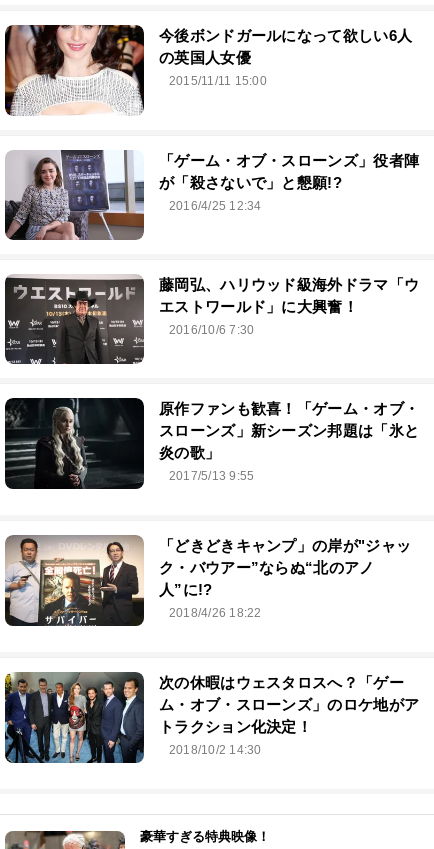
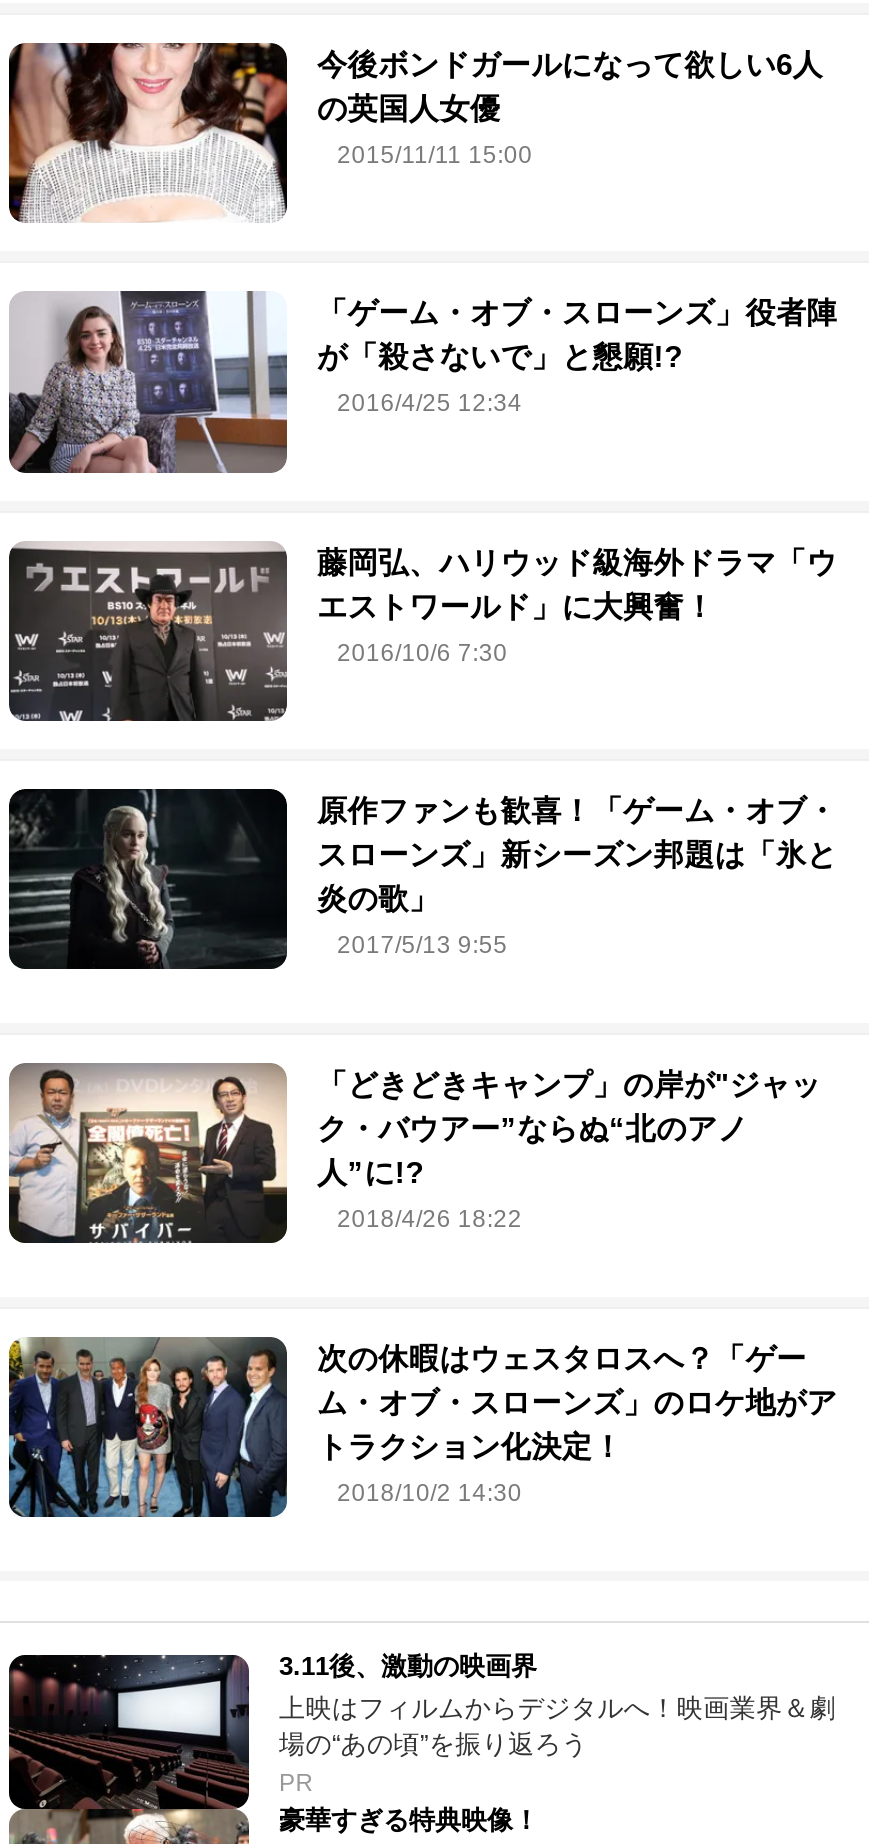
none -> [9,1651,836,1812] [image] | 3.11後、激動の映画界 | 上映はフィルムからデジタルへ！映画業界＆劇 | 場の“あの頃”を振り返ろう | PR

